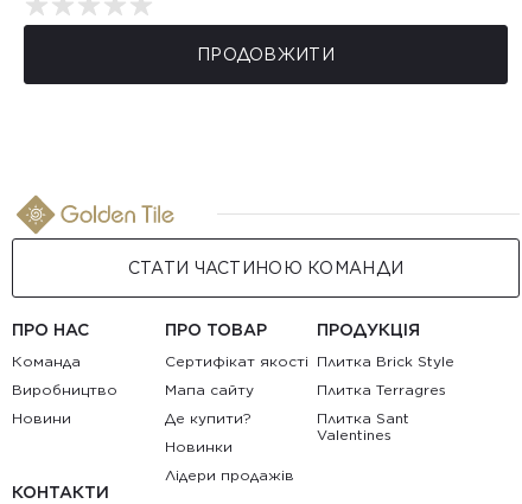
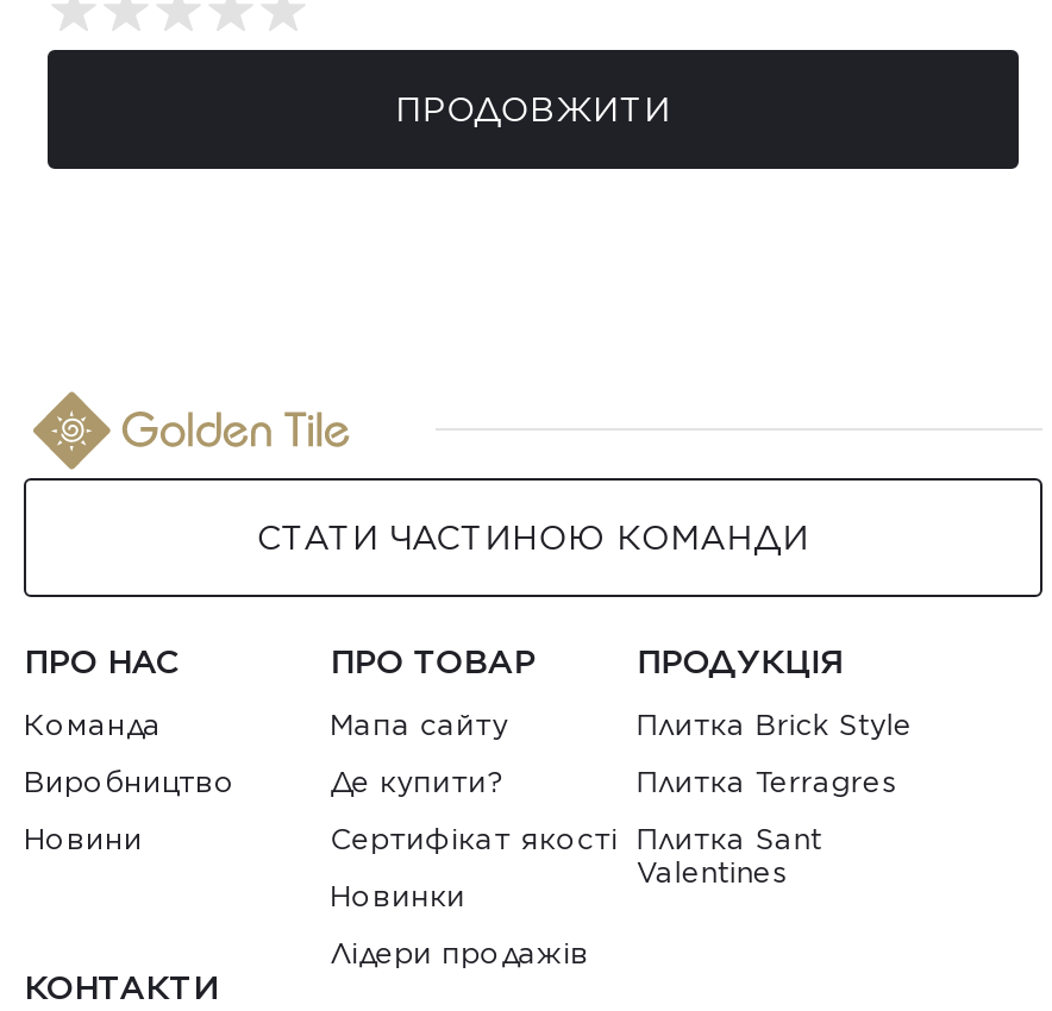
moved [165,352,308,370] -> [330,820,618,855]: Сертифікат якості
moved [165,380,254,426] -> [330,706,509,798]: Мапа сайту | Де купити?

